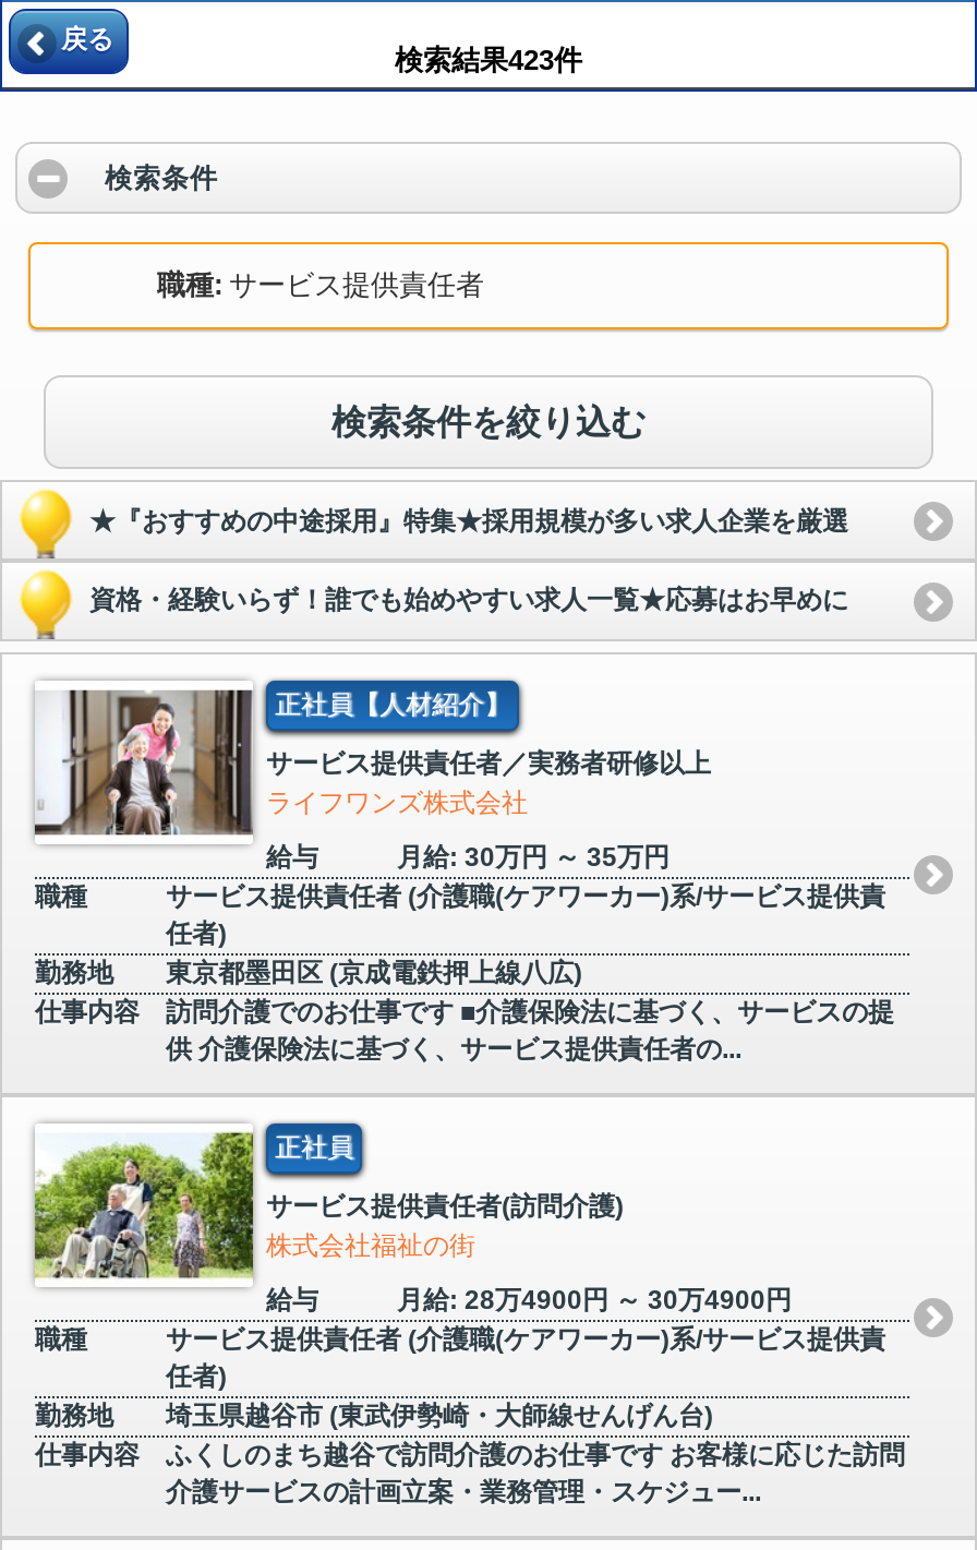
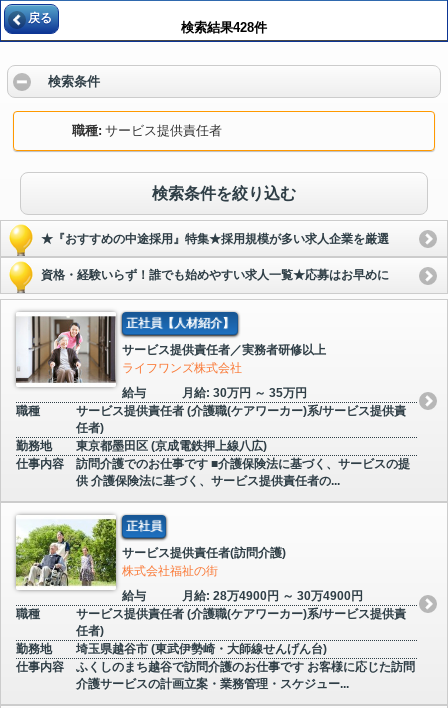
[395,44,582,76] 検索結果423件 -> [181,20,267,35] 検索結果428件

